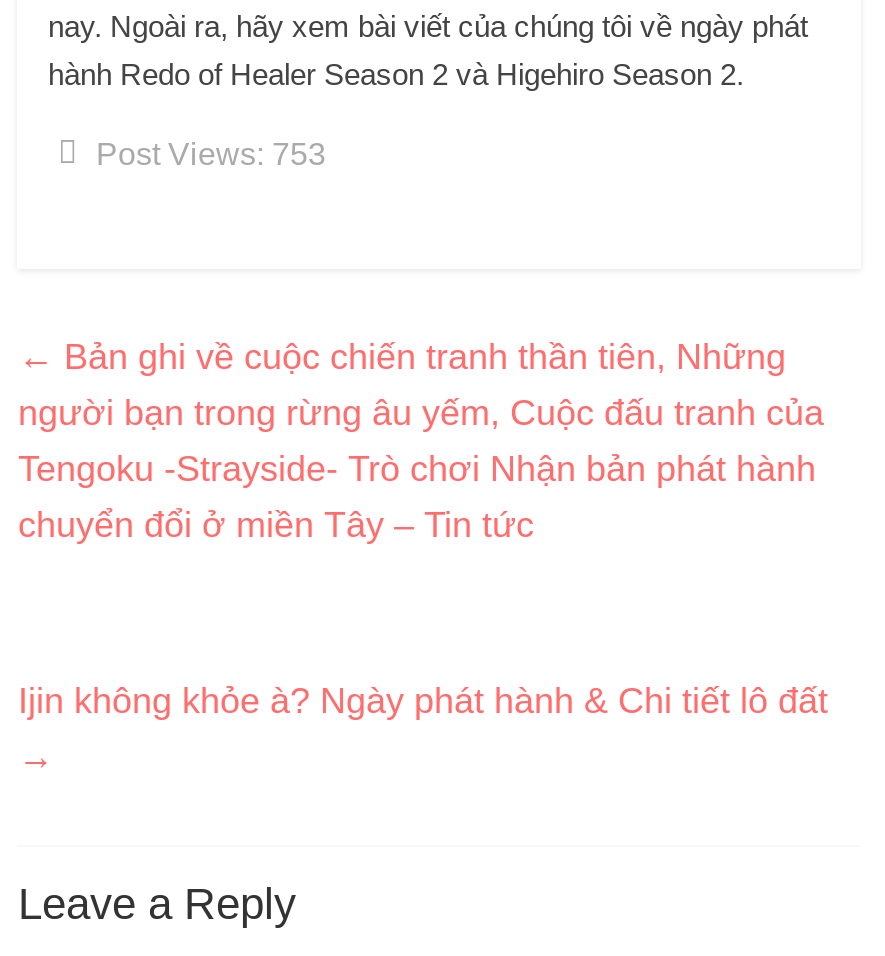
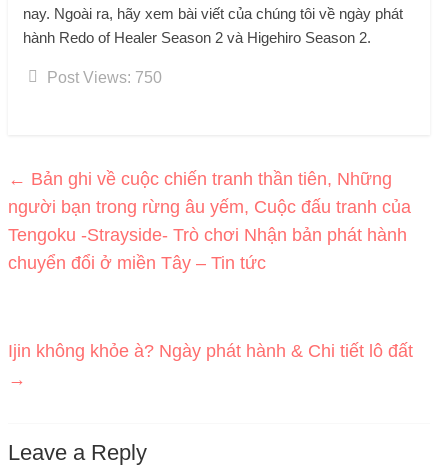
[96,137,326,171] Post Views: 753 -> [47,69,162,86] Post Views: 750

